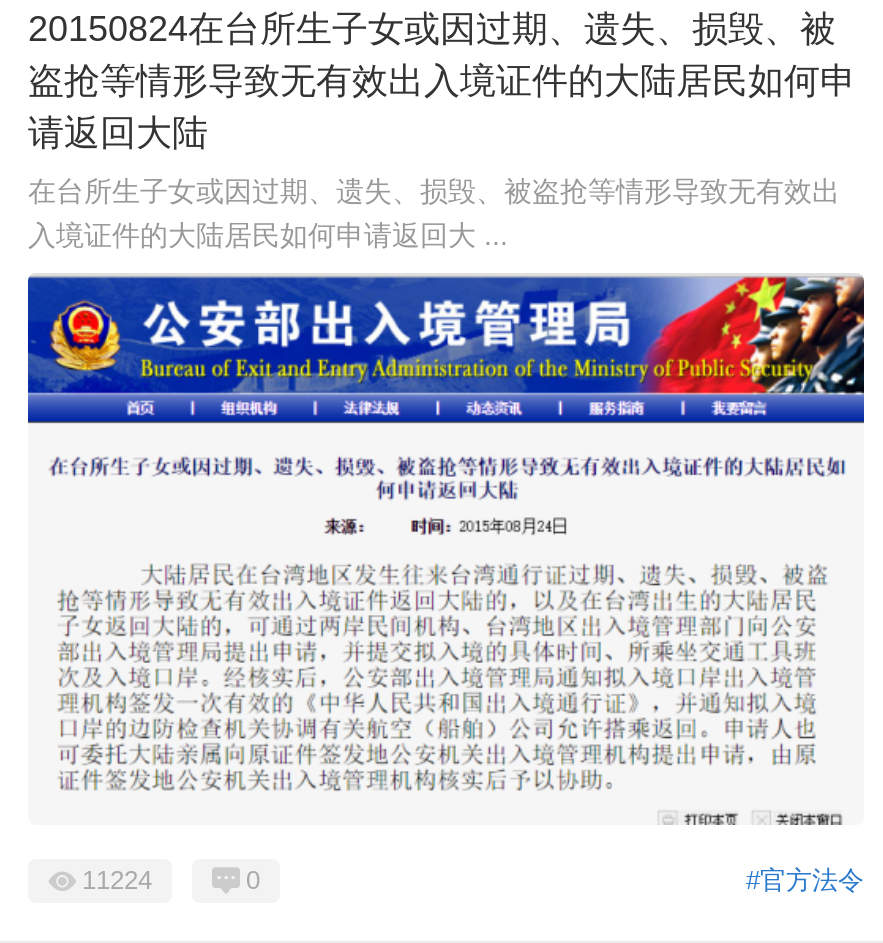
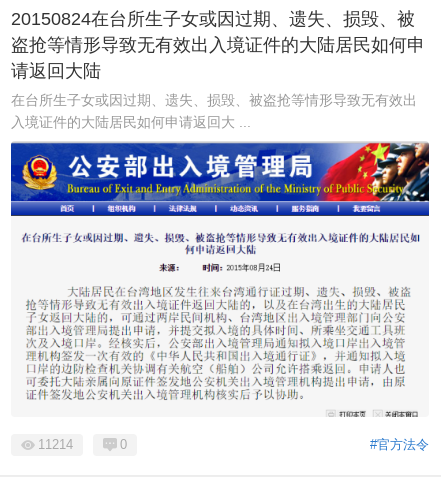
[82,864,152,894] 11224 -> [38,437,73,452] 11214

